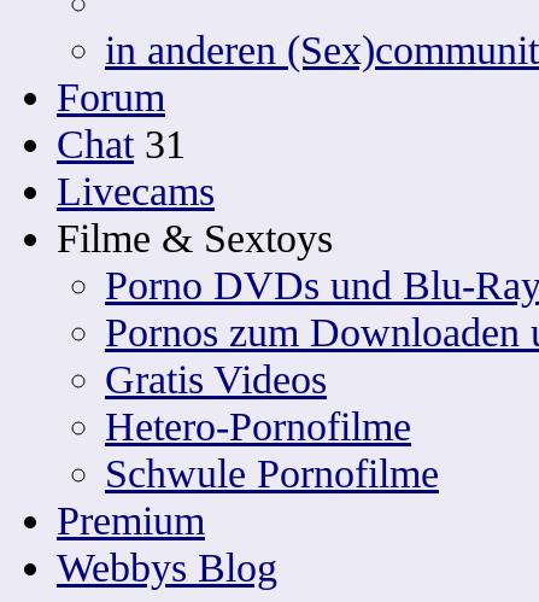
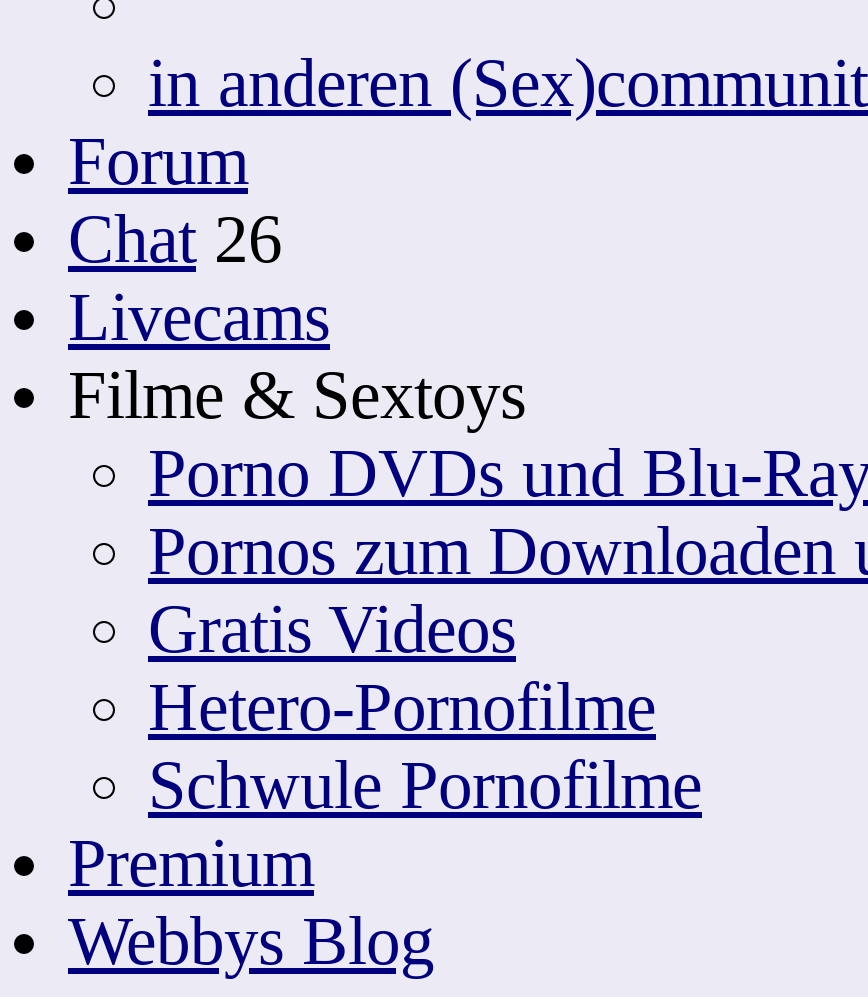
[57,121,186,166] Chat 31 -> [68,200,282,276] Chat 26

